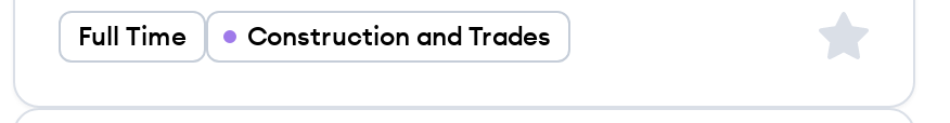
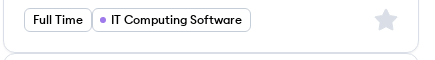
[247,19,551,52] Construction and Trades -> [111,12,242,27] IT Computing Software

